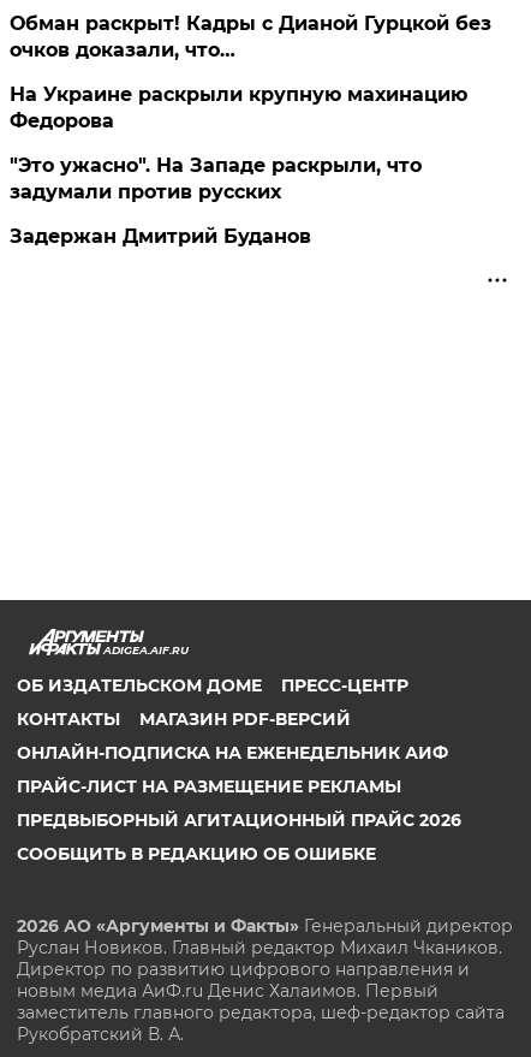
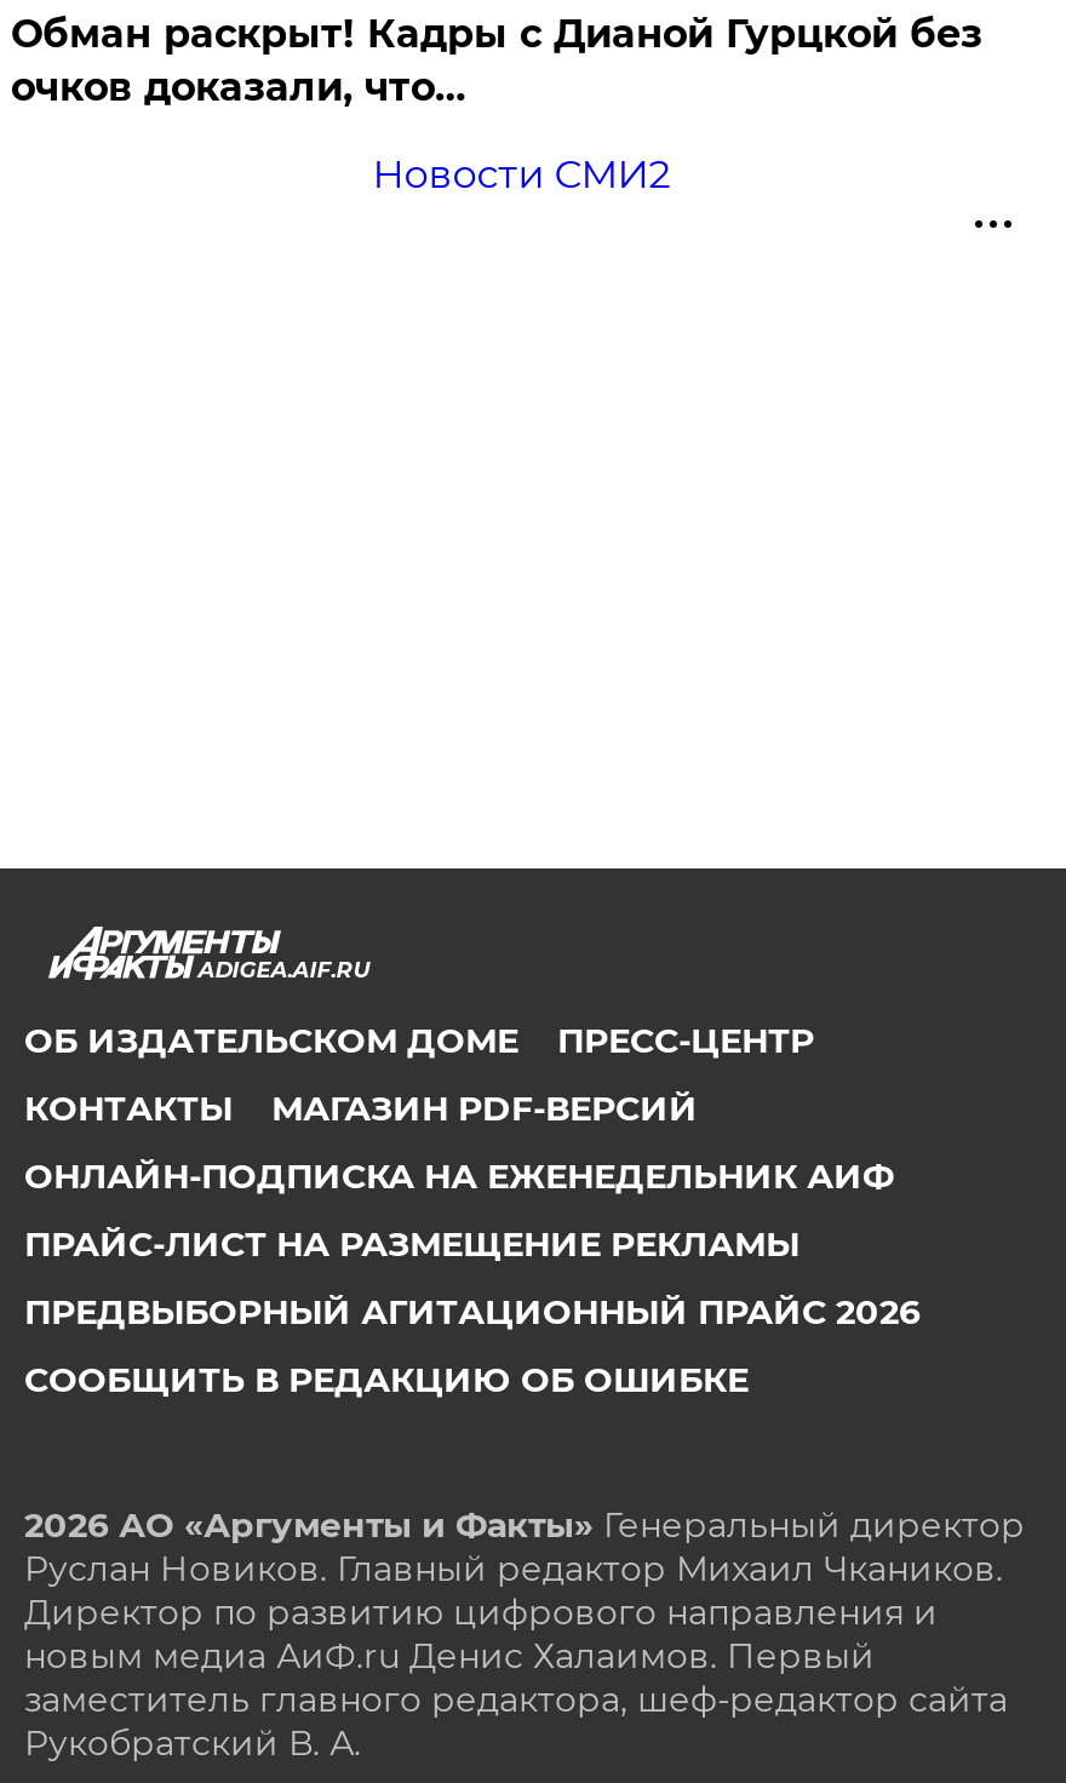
[10,83,468,248] На Украине раскрыли крупную махинацию | Федорова | "Это ужасно". На Западе раскрыли, что | задумали против русских | Задержан Дмитрий Буданов -> [372,151,670,197] Новости СМИ2

